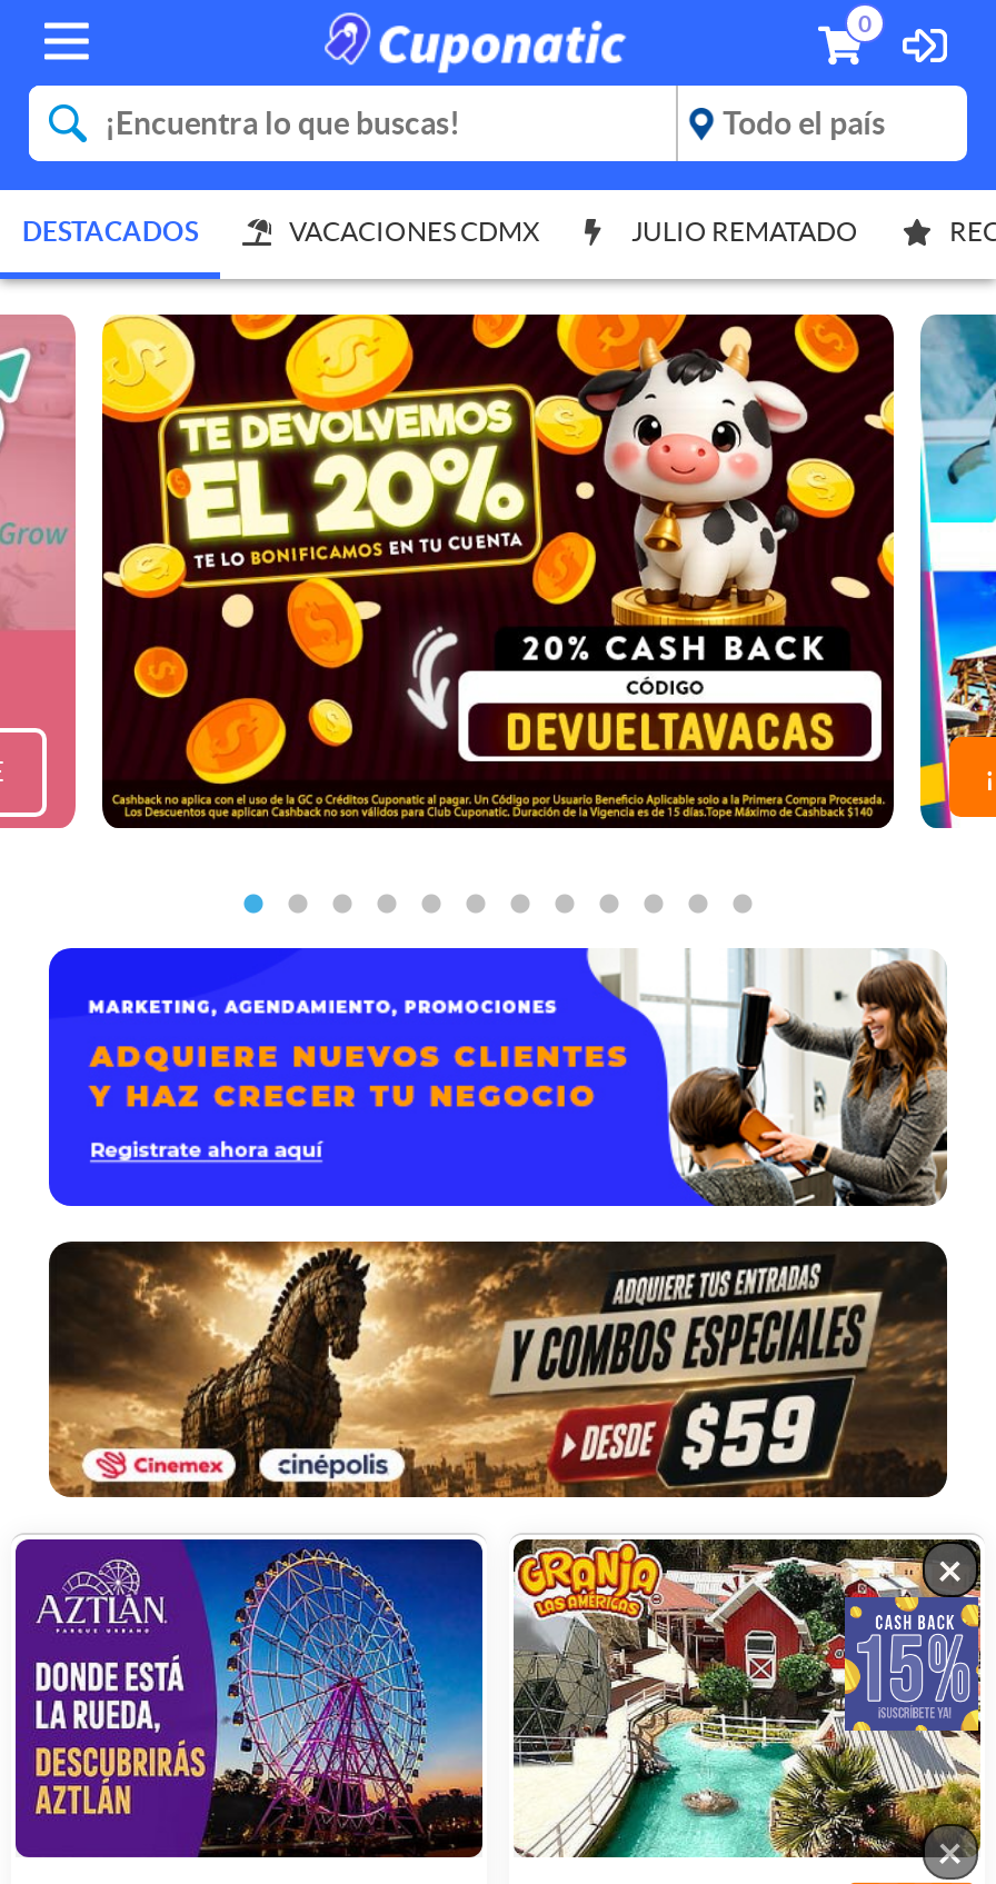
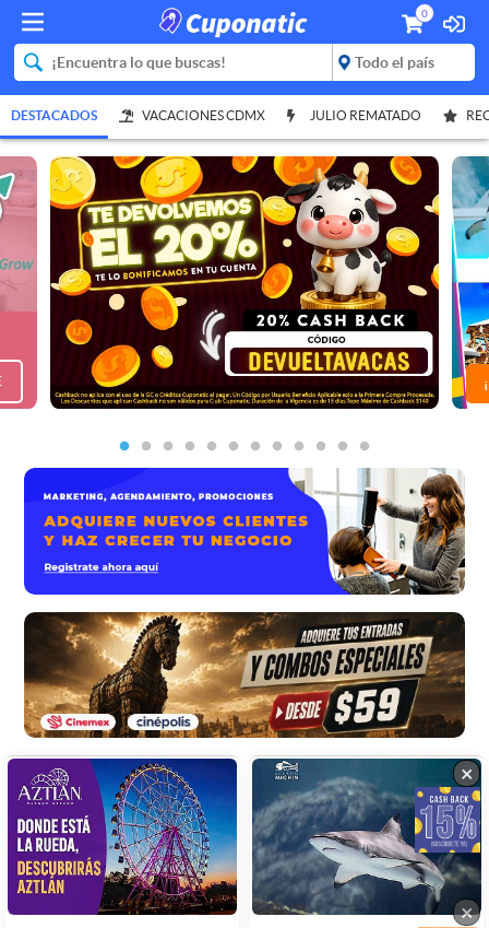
[514,1537,983,1860] [image] -> [251,757,482,916] [image]

